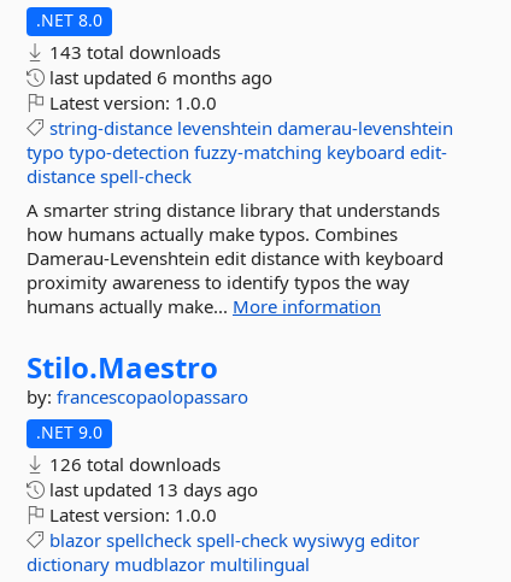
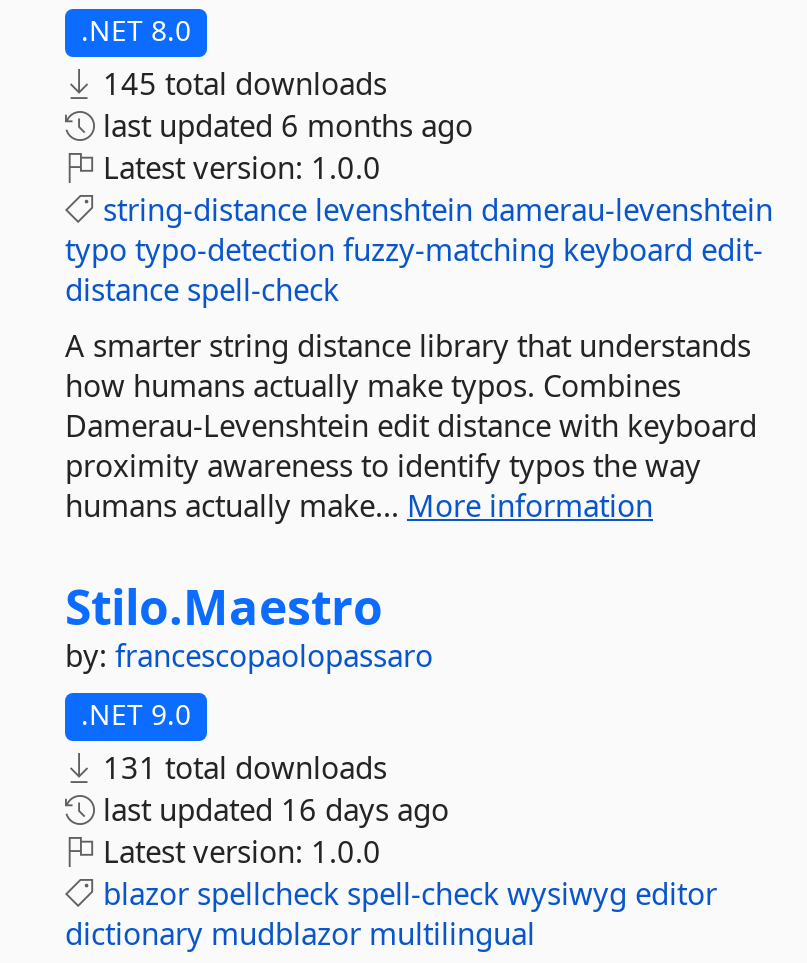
[45,40,221,64] 143 total downloads -> [95,63,387,103] 145 total downloads
[45,452,221,476] 126 total downloads -> [95,747,387,787] 131 total downloads
[45,477,258,501] last updated 13 days ago -> [95,789,449,829] last updated 16 days ago

